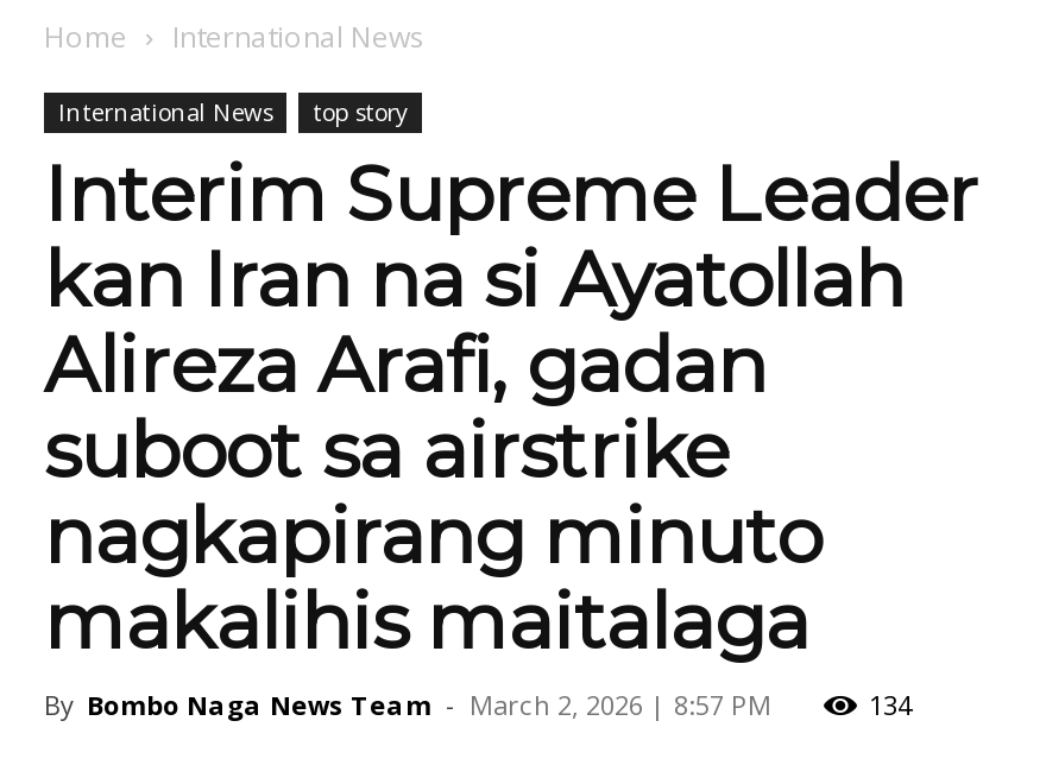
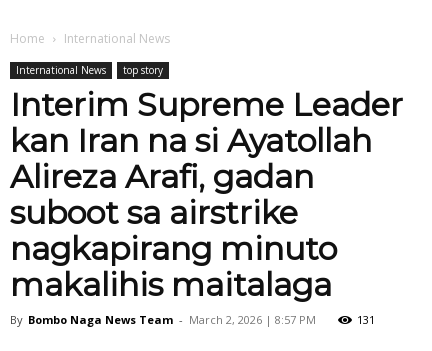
[869,687,912,722] 134 -> [357,312,375,327] 131

